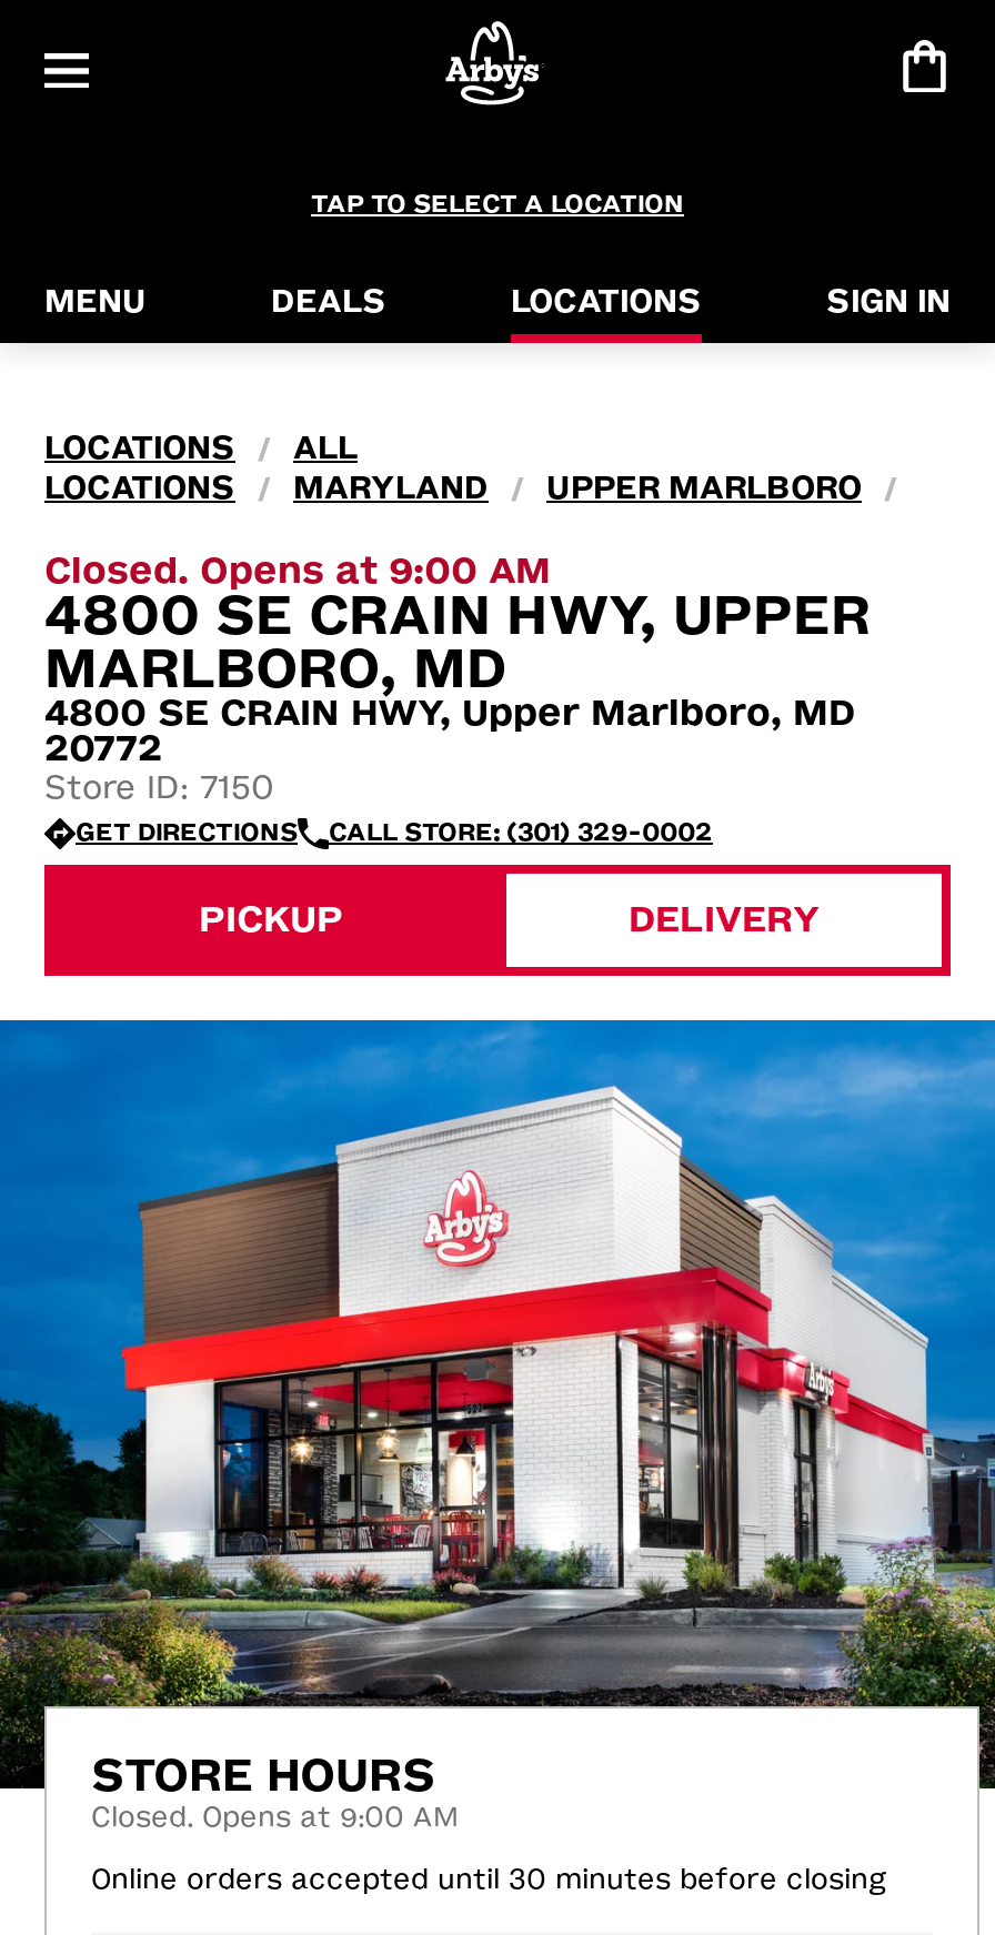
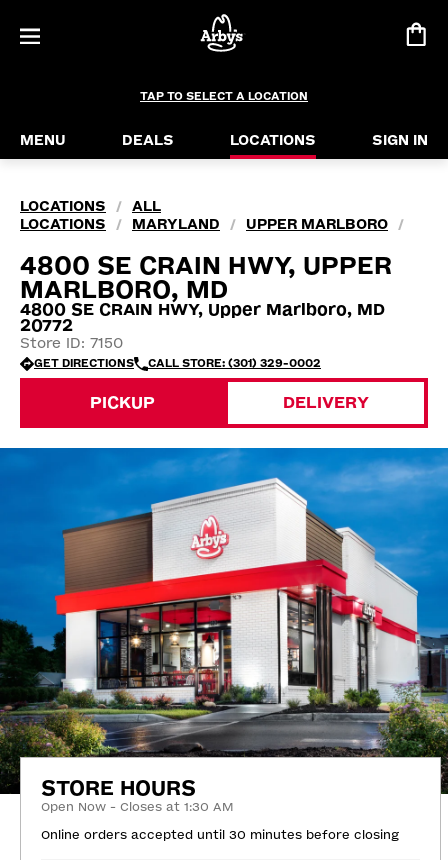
[44,550,551,592] Closed. Opens at 9:00 AM -> none
[91,1802,458,1833] Closed. Opens at 9:00 AM -> [41,800,233,814] Open Now - Closes at 1:30 AM

